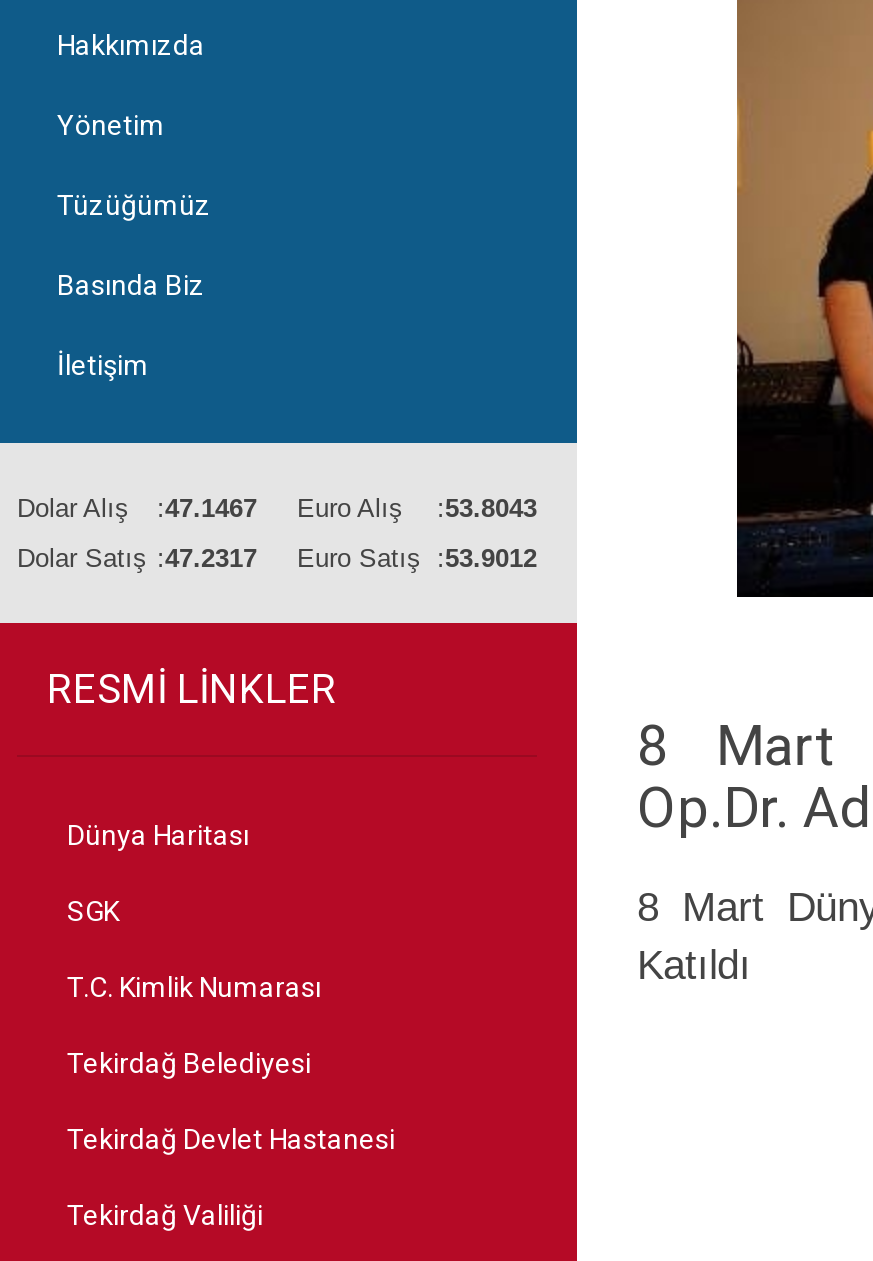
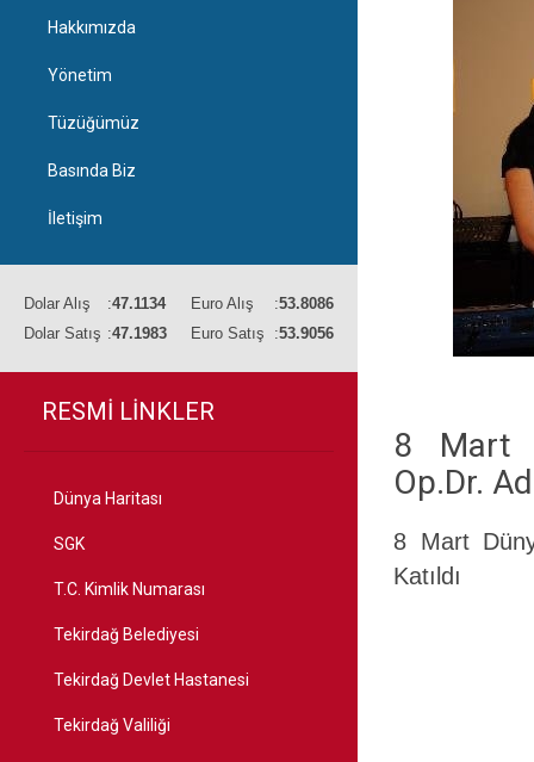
[157,493,257,523] :47.1467 -> [107,295,166,312] :47.1134
[437,493,537,523] :53.8043 -> [274,295,334,312] :53.8086
[17,543,257,573] Dolar Satış : 47.2317 -> [24,324,167,342] Dolar Satış : 47.1983
[297,543,537,573] Euro Satış : 53.9012 -> [191,324,334,342] Euro Satış : 53.9056

